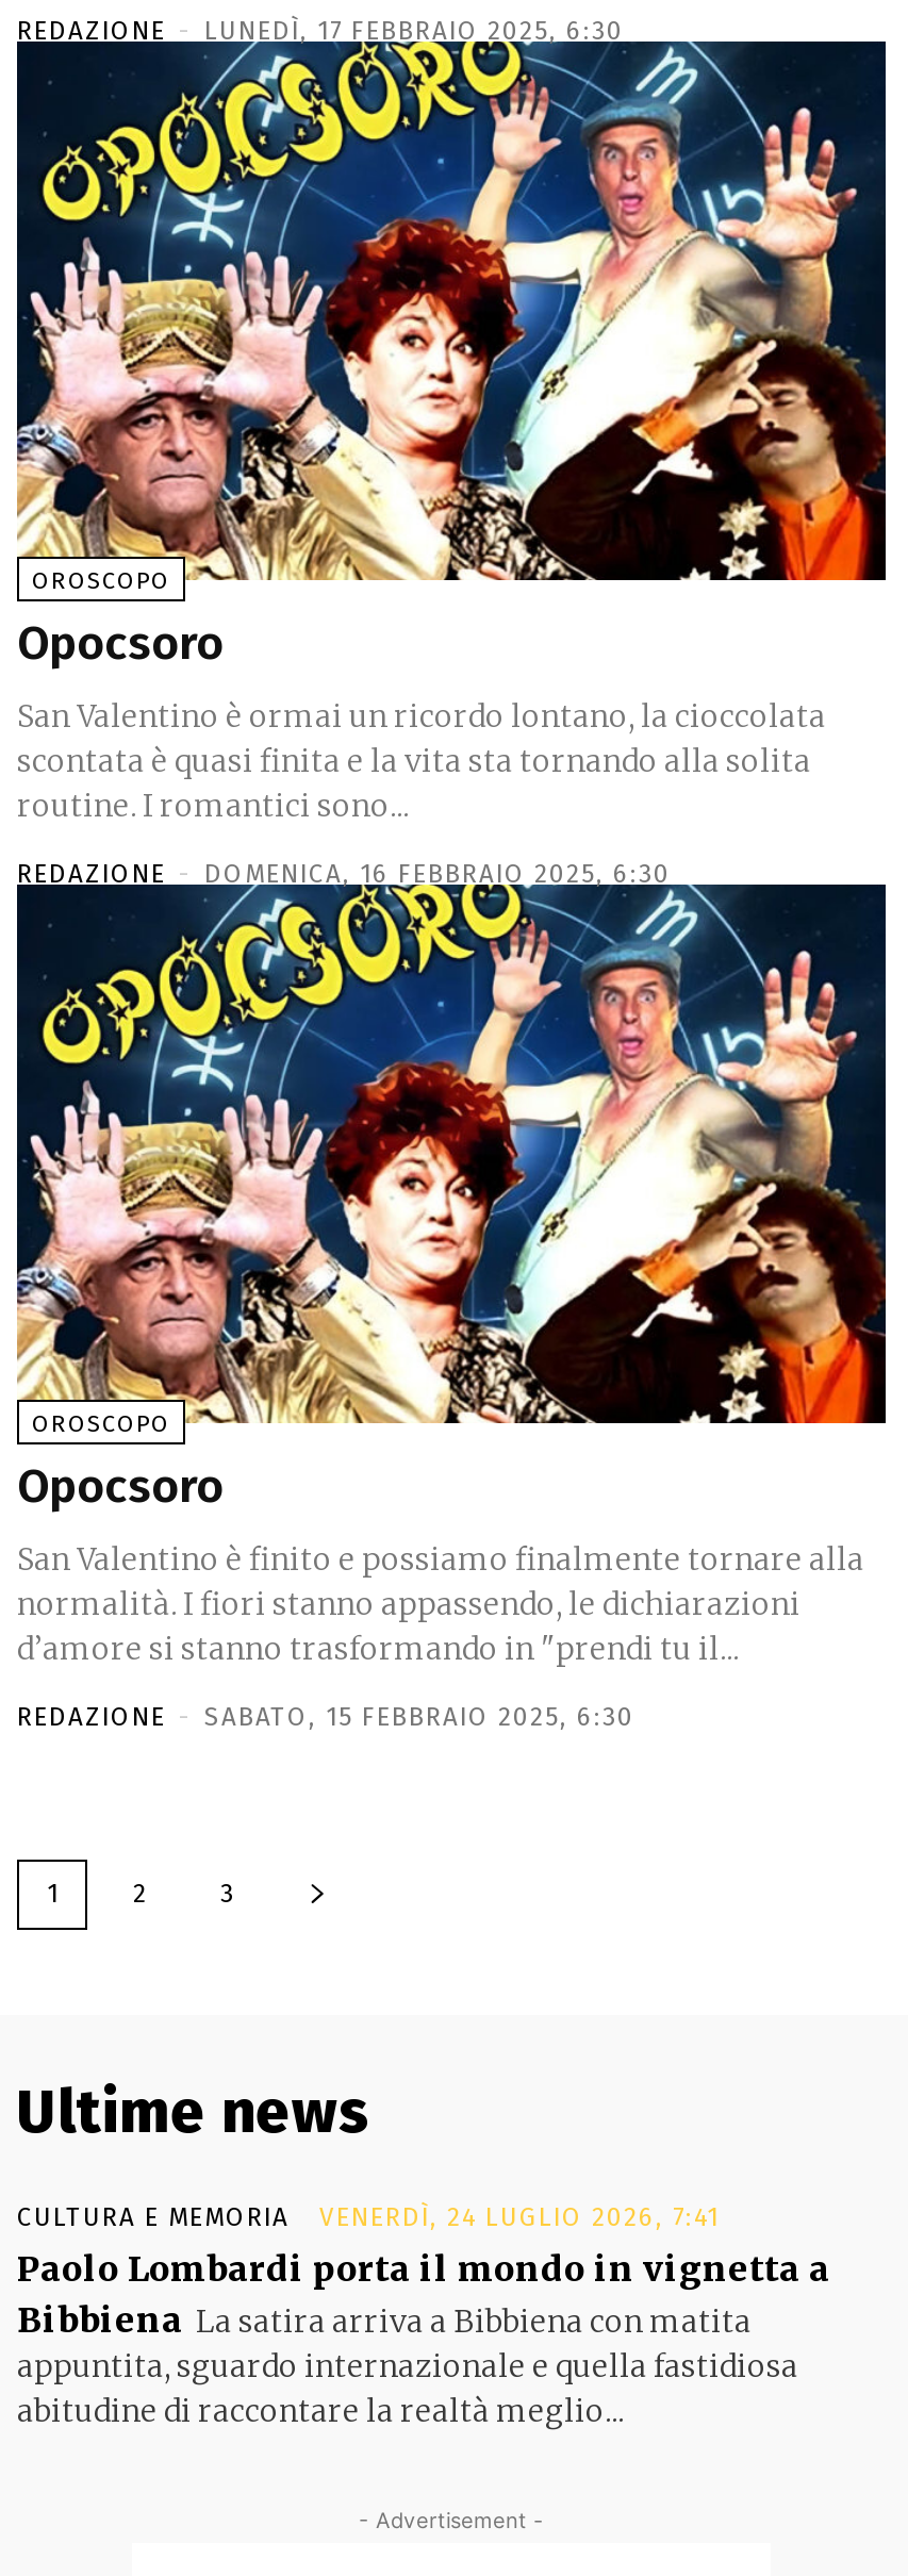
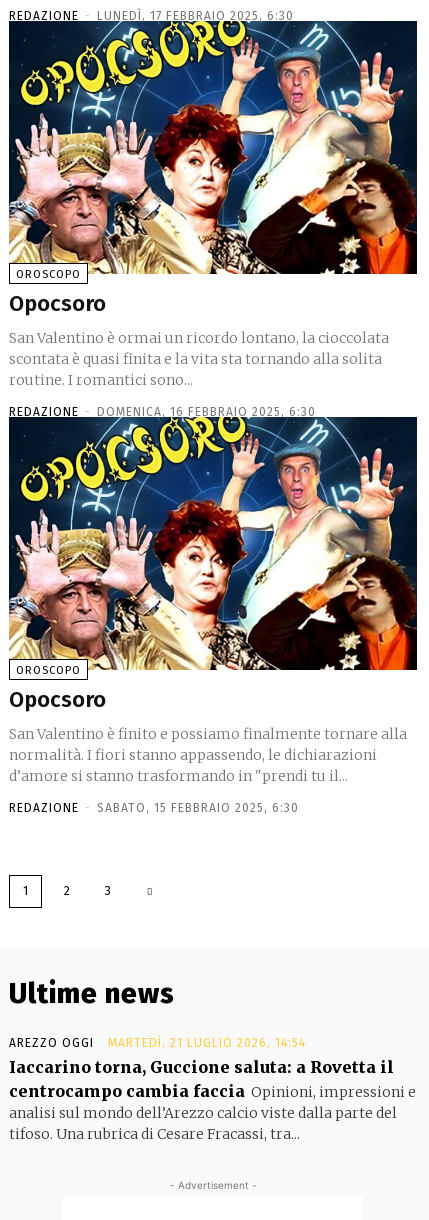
[17,2203,830,2431] CULTURA E MEMORIA | VENERDÌ, 24 LUGLIO 2026, 7:41 | Paolo Lombardi porta il mondo in vignetta a | Bibbiena La satira arriva a Bibbiena con matita | appuntita, sguardo internazionale e quella fastidiosa | abitudine di raccontare la realtà meglio... -> [9,1036,416,1143] AREZZO OGGI | MARTEDÌ, 21 LUGLIO 2026, 14:54 | Iaccarino torna, Guccione saluta: a Rovetta il | centrocampo cambia faccia Opinioni, impressioni e | analisi sul mondo dell’Arezzo calcio viste dalla parte del | tifoso. Una rubrica di Cesare Fracassi, tra...

